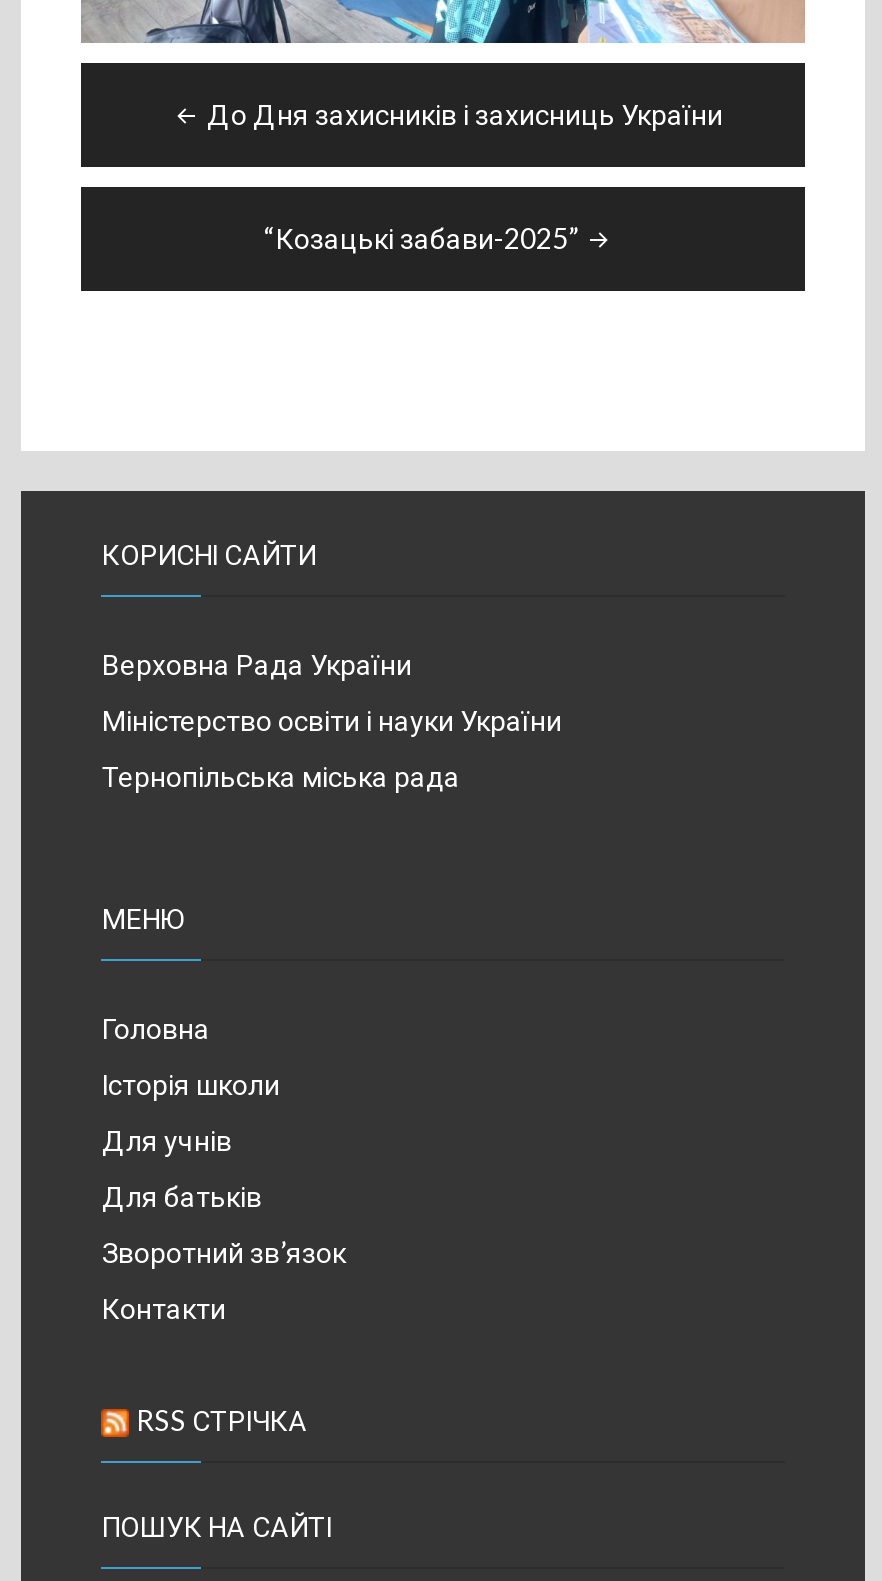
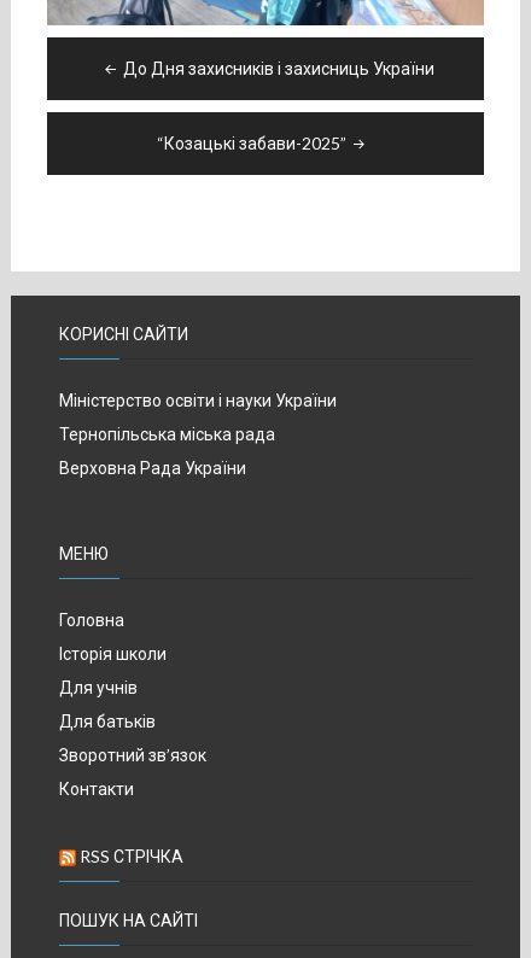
moved [102,646,412,680] -> [60,457,247,478]: Верховна Рада України
moved [102,702,562,792] -> [60,390,337,444]: Міністерство освіти і науки України | Тернопільська міська рада

